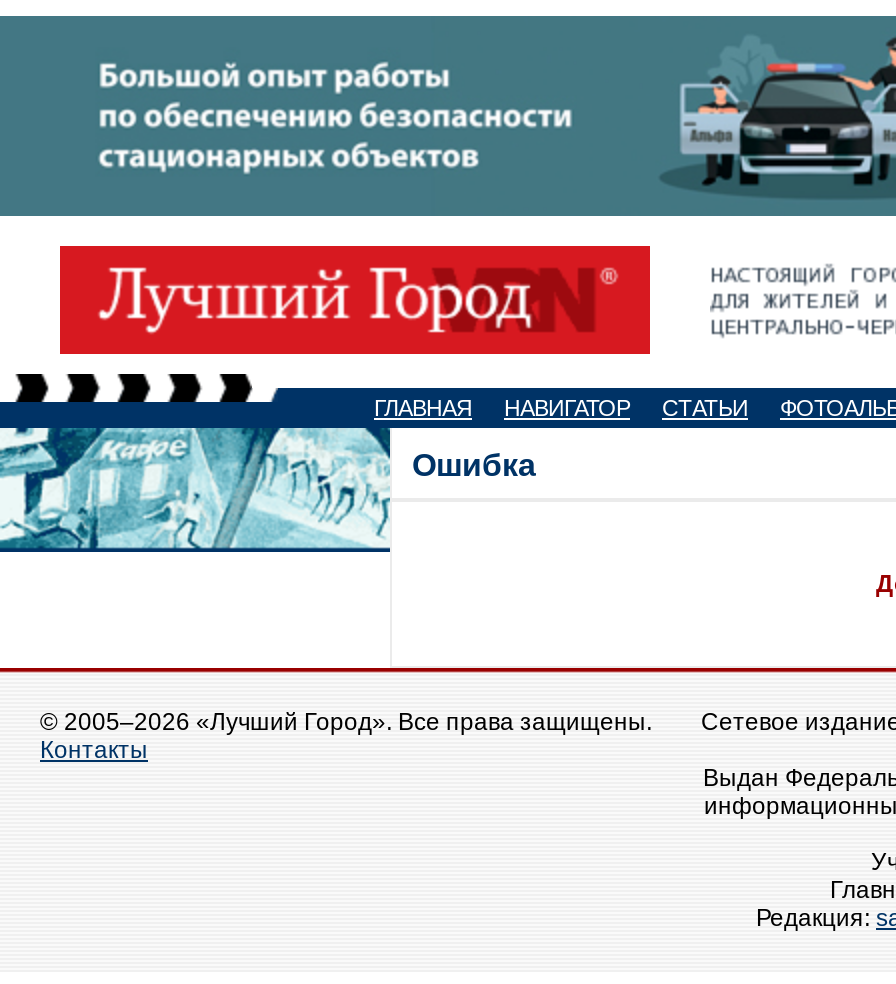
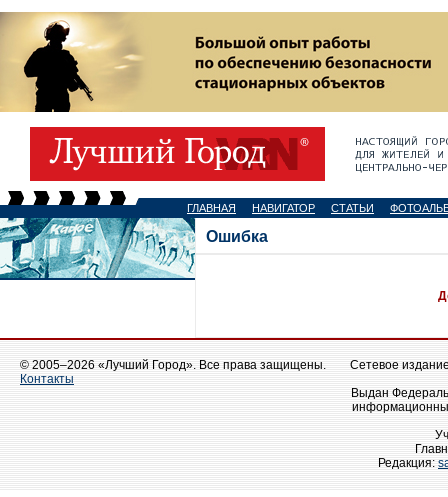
[6,14,890,218] [image] -> [3,11,445,113] [image]

